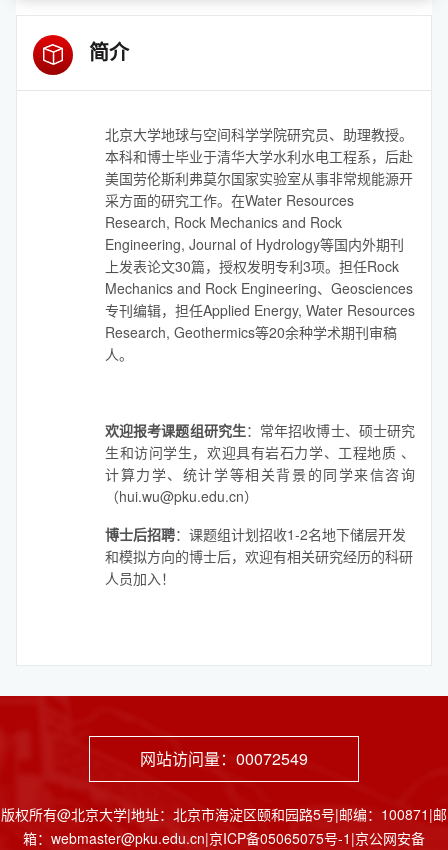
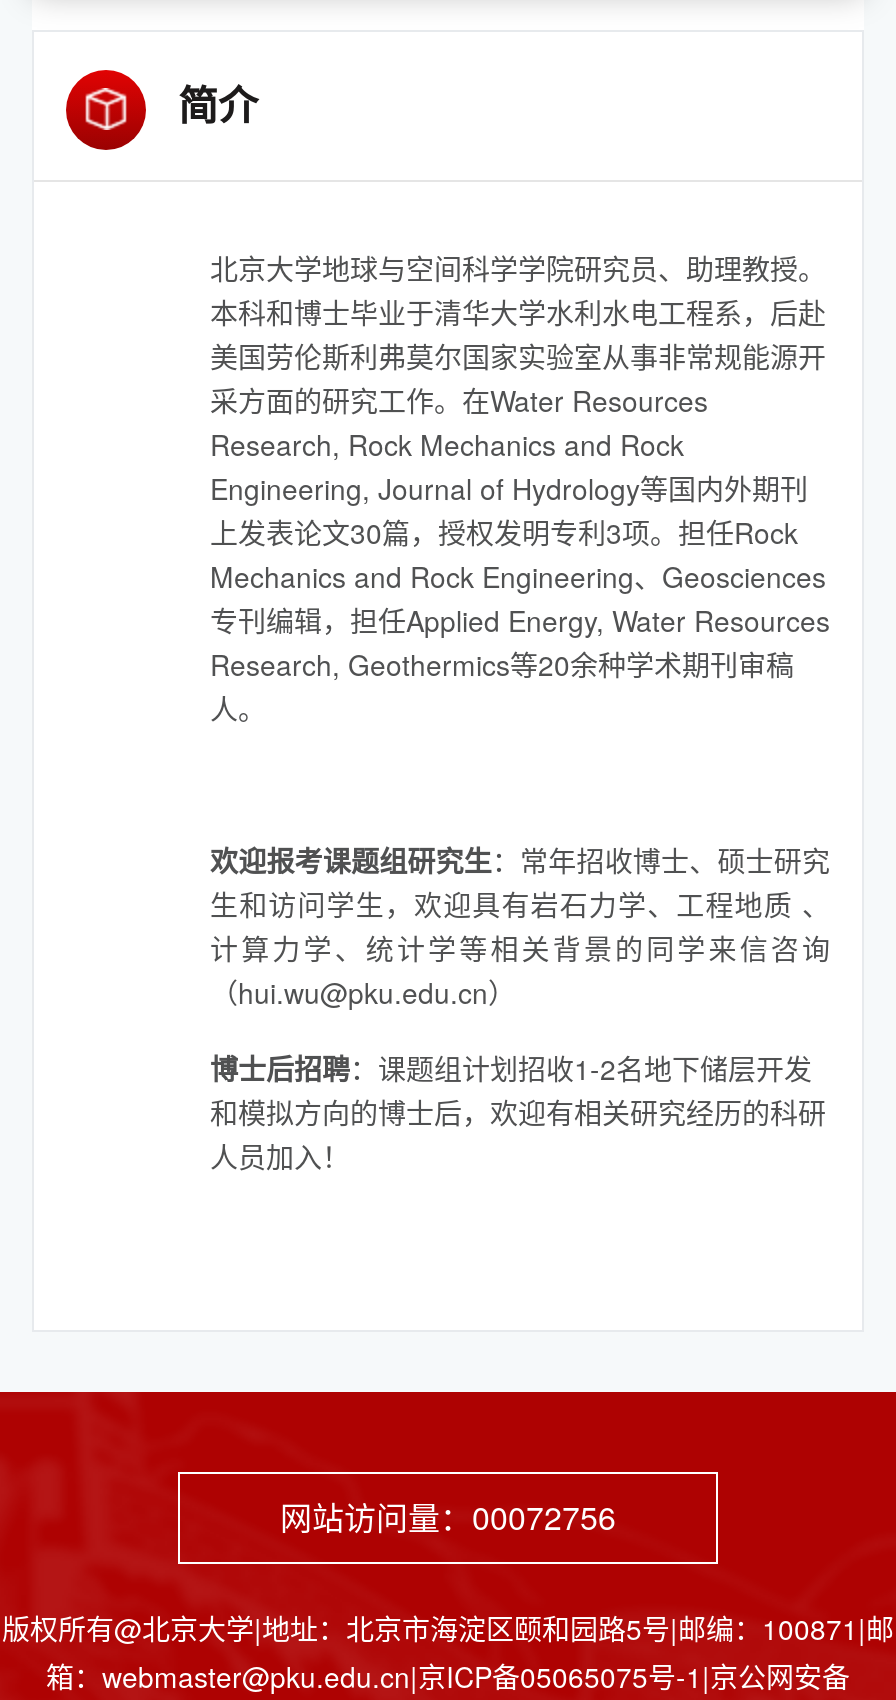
[140,747,308,770] 网站访问量：00072549 -> [280,1493,616,1539] 网站访问量：00072756

